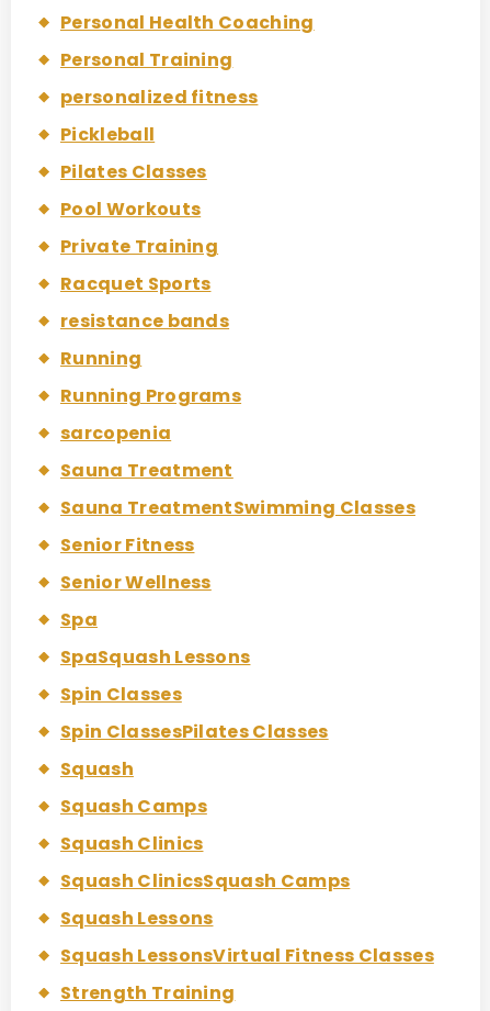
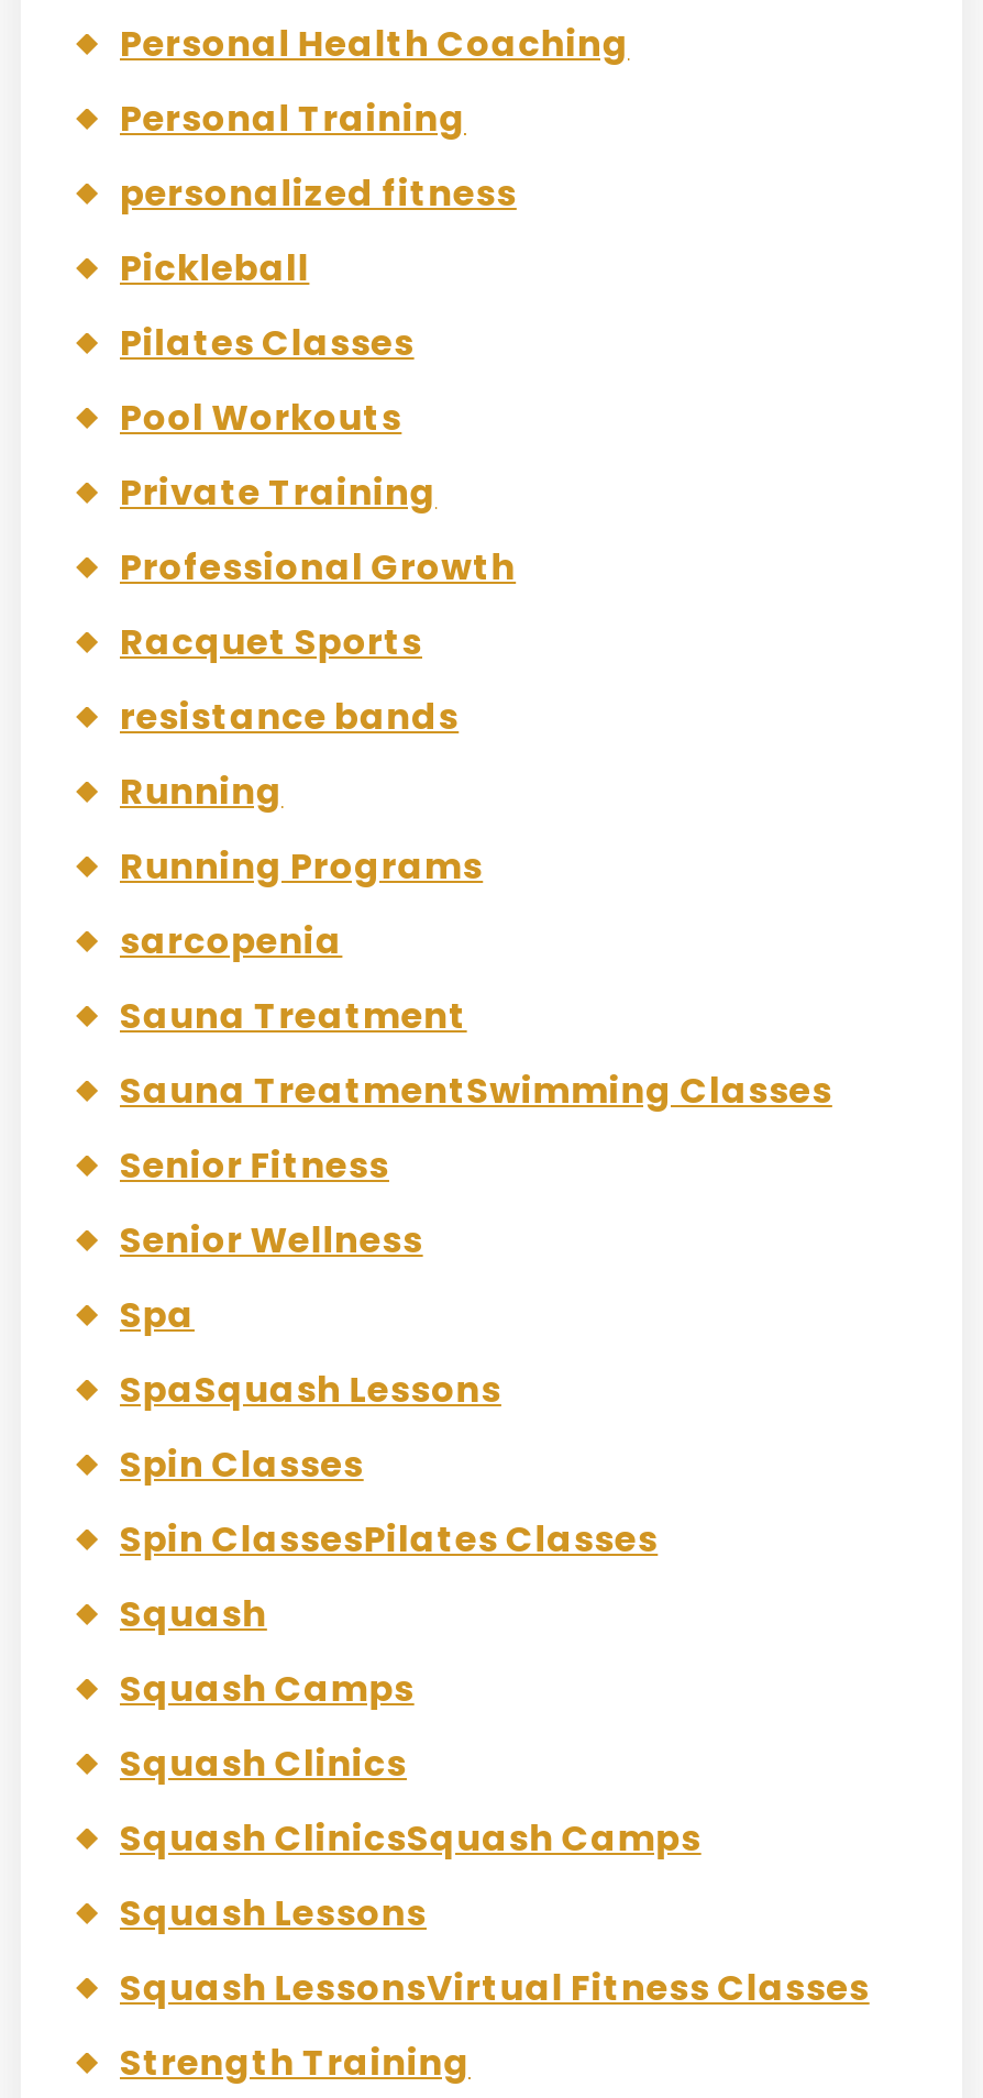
none -> [120,541,516,592] Professional Growth

